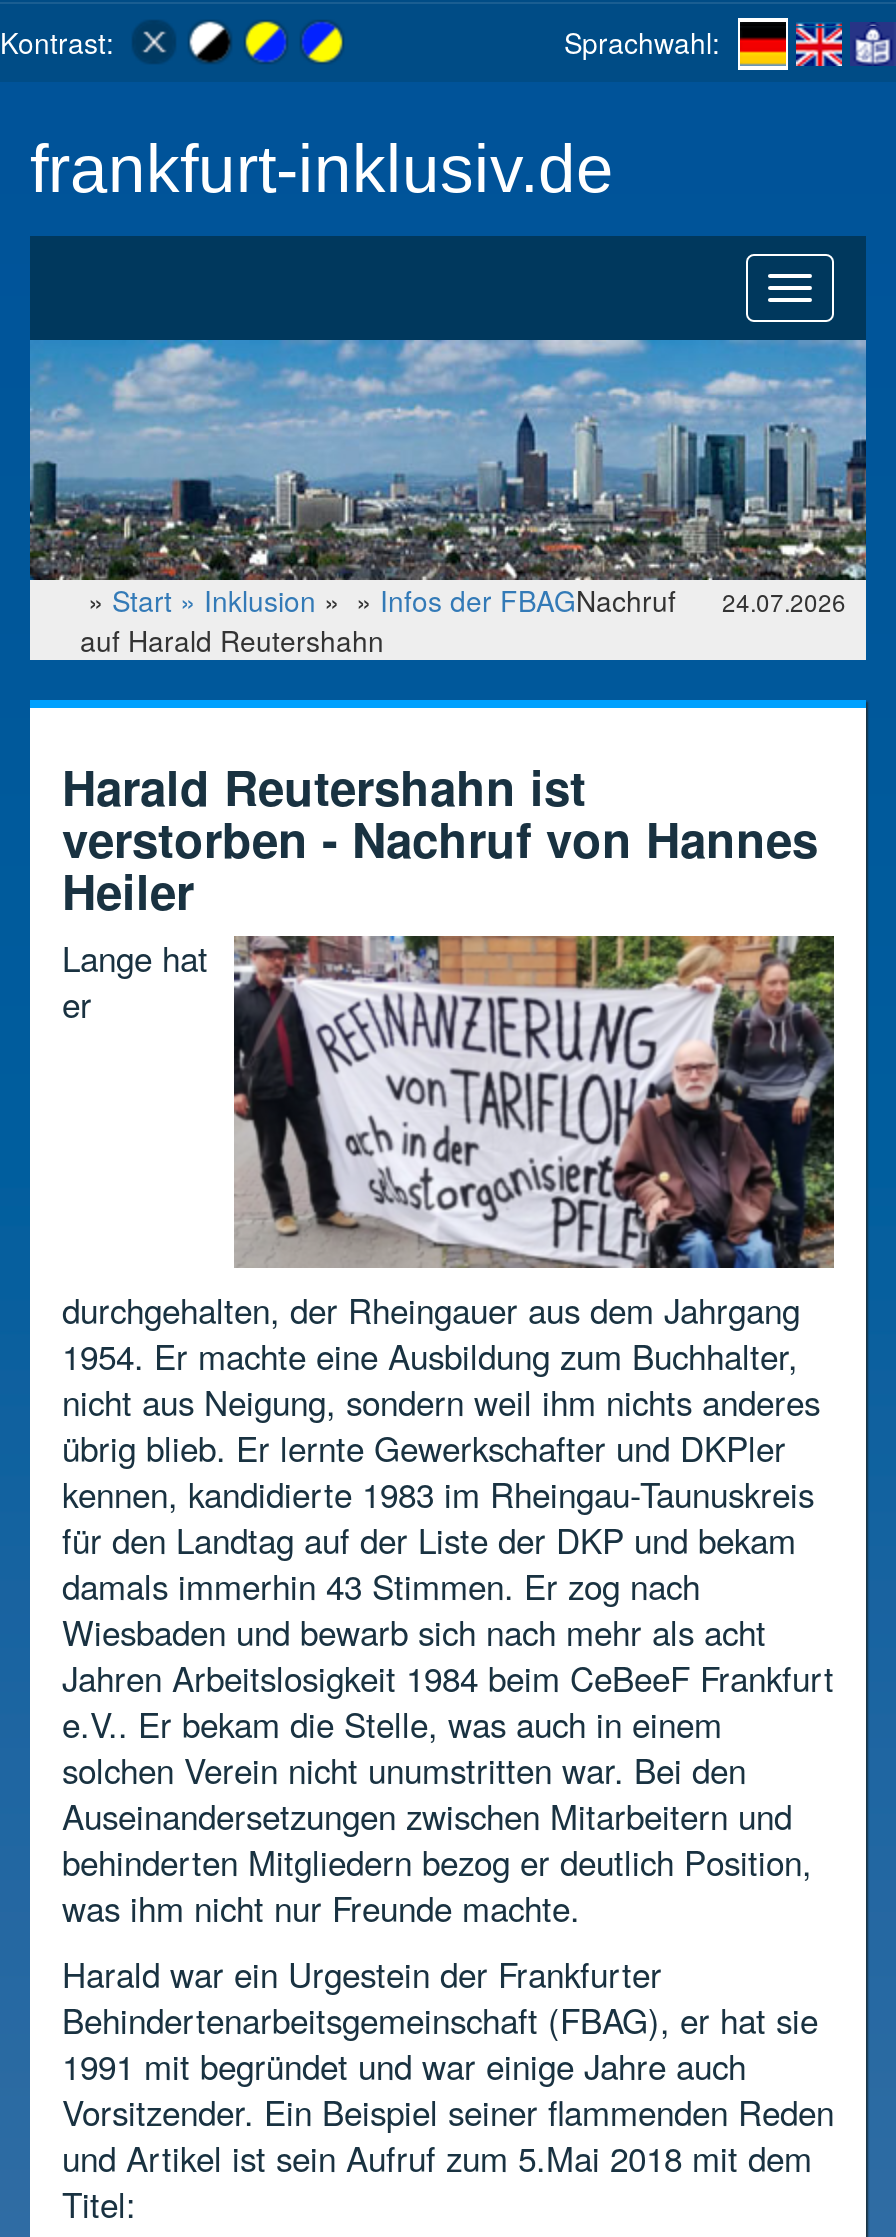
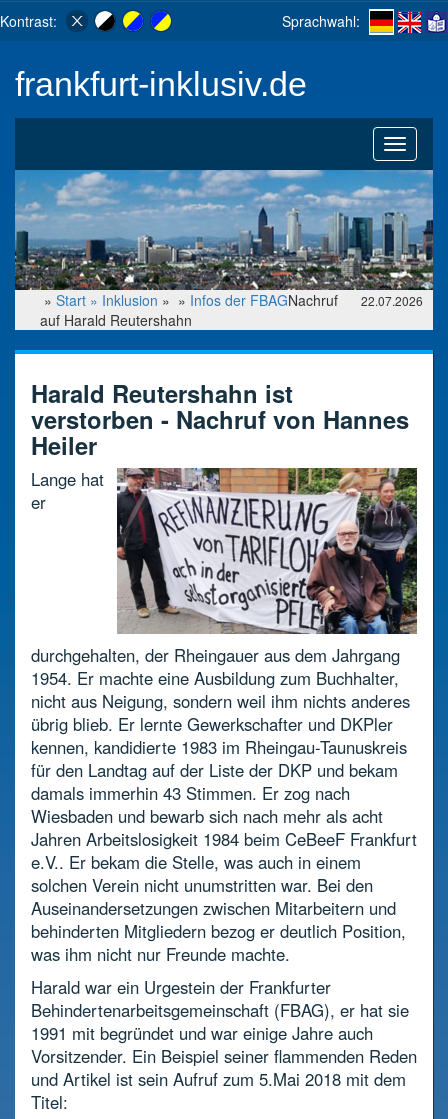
[80,580,846,620] »Start »Inklusion» »Infos der FBAGNachruf 24.07.2026 -> [40,290,423,310] »Start »Inklusion» »Infos der FBAGNachruf 22.07.2026

